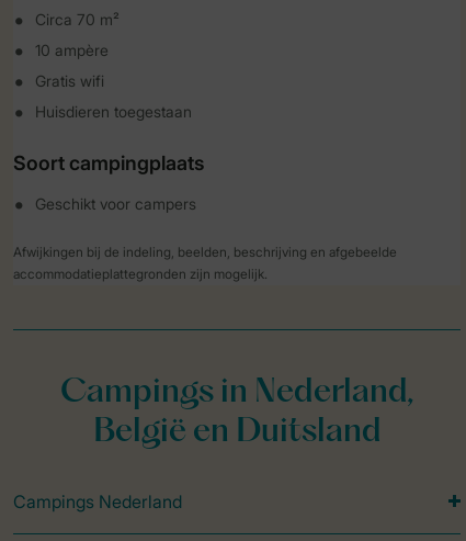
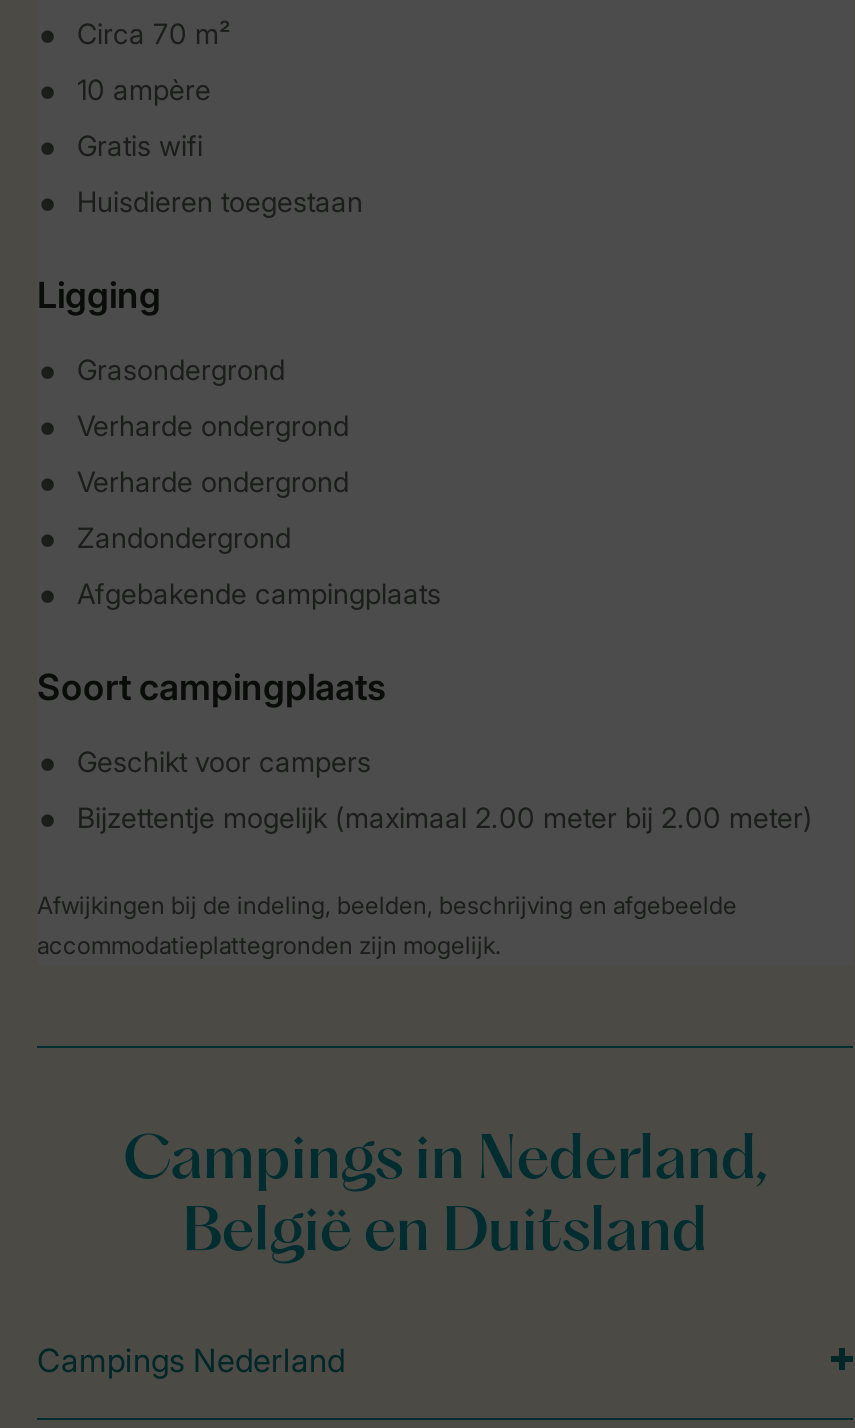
none -> [37,274,441,610] Ligging | Grasondergrond | Verharde ondergrond | Verharde ondergrond | Zandondergrond | Afgebakende campingplaats
none -> [77,800,813,834] Bijzettentje mogelijk (maximaal 2.00 meter bij 2.00 meter)

